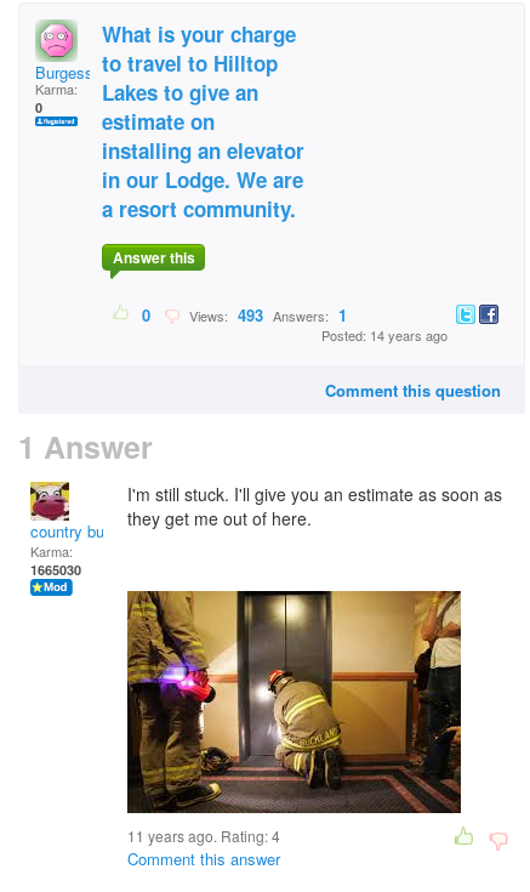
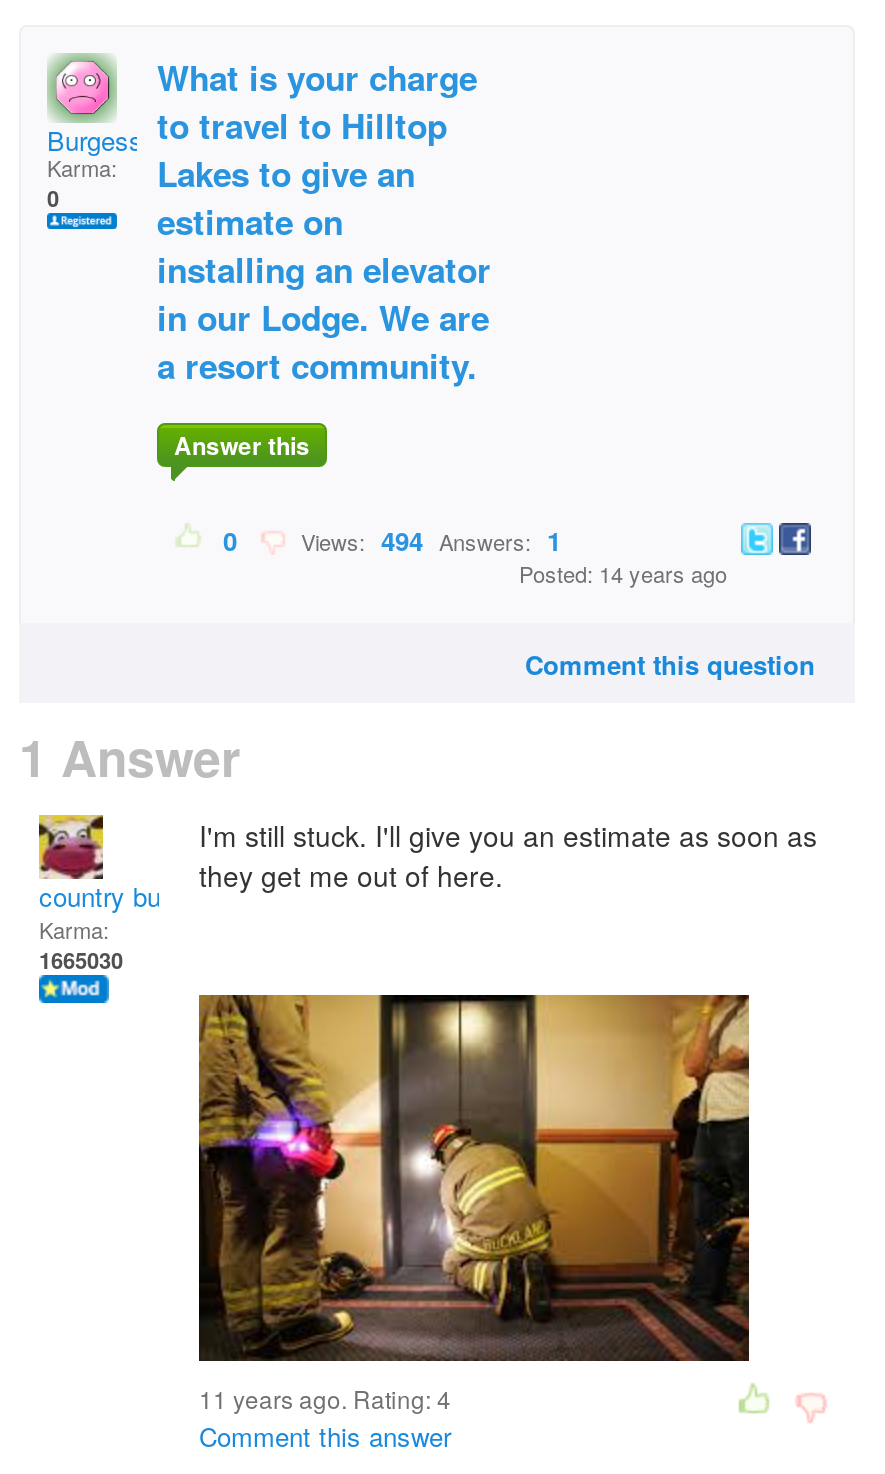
[182,304,347,327] Views: 493 Answers: 1 -> [289,521,561,559] Views: 494 Answers: 1

